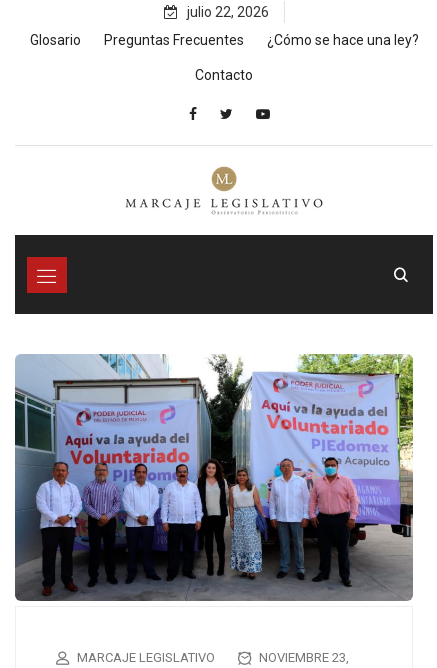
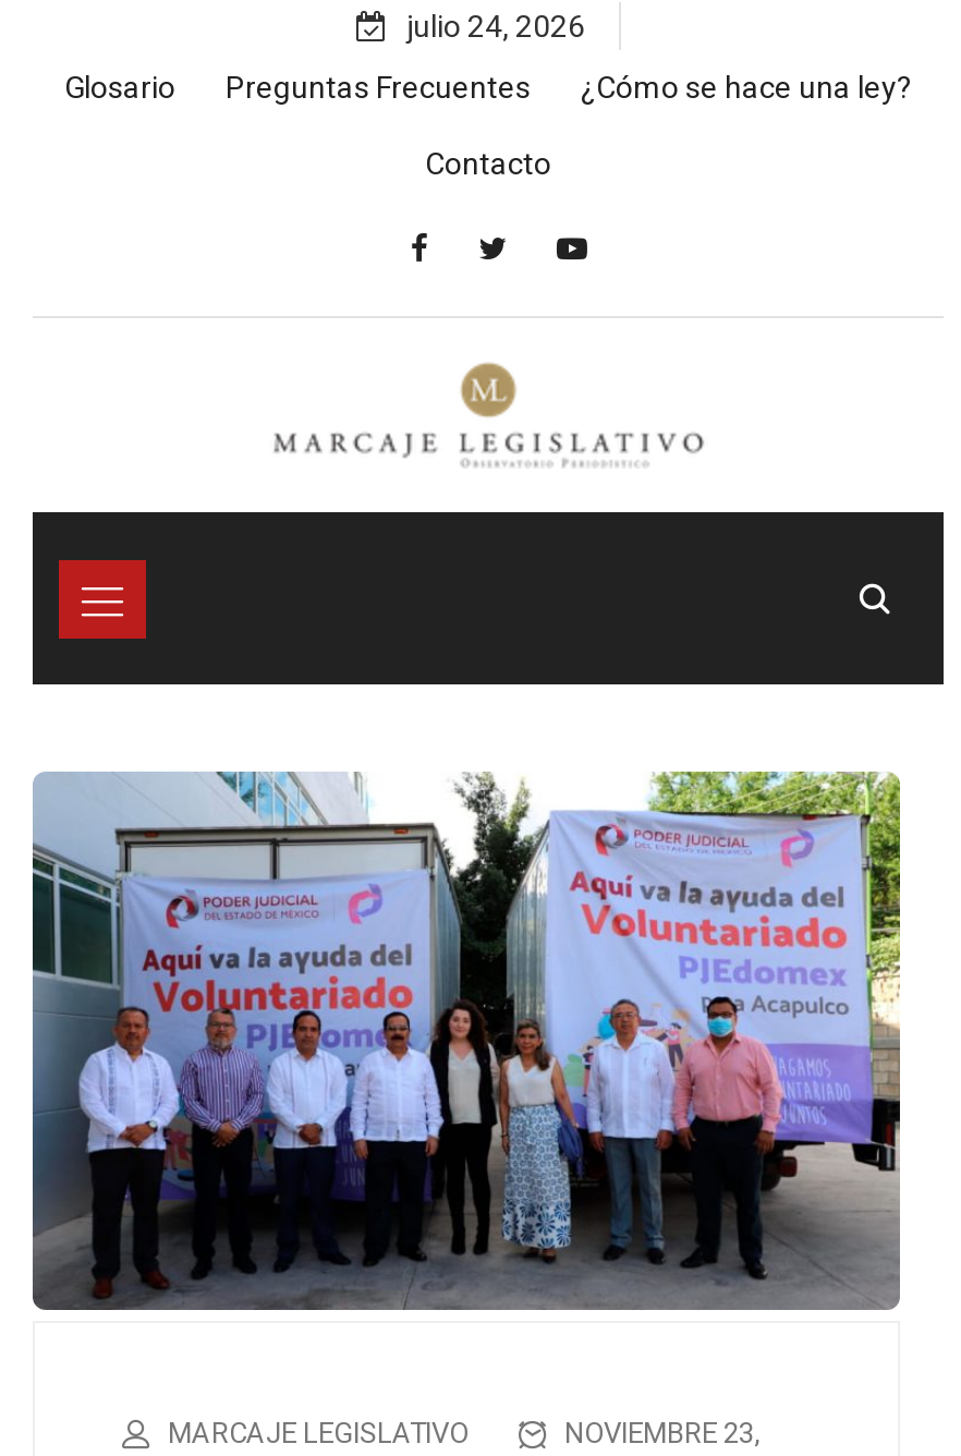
[183,4,268,20] julio 22, 2026 -> [400,9,585,44] julio 24, 2026

